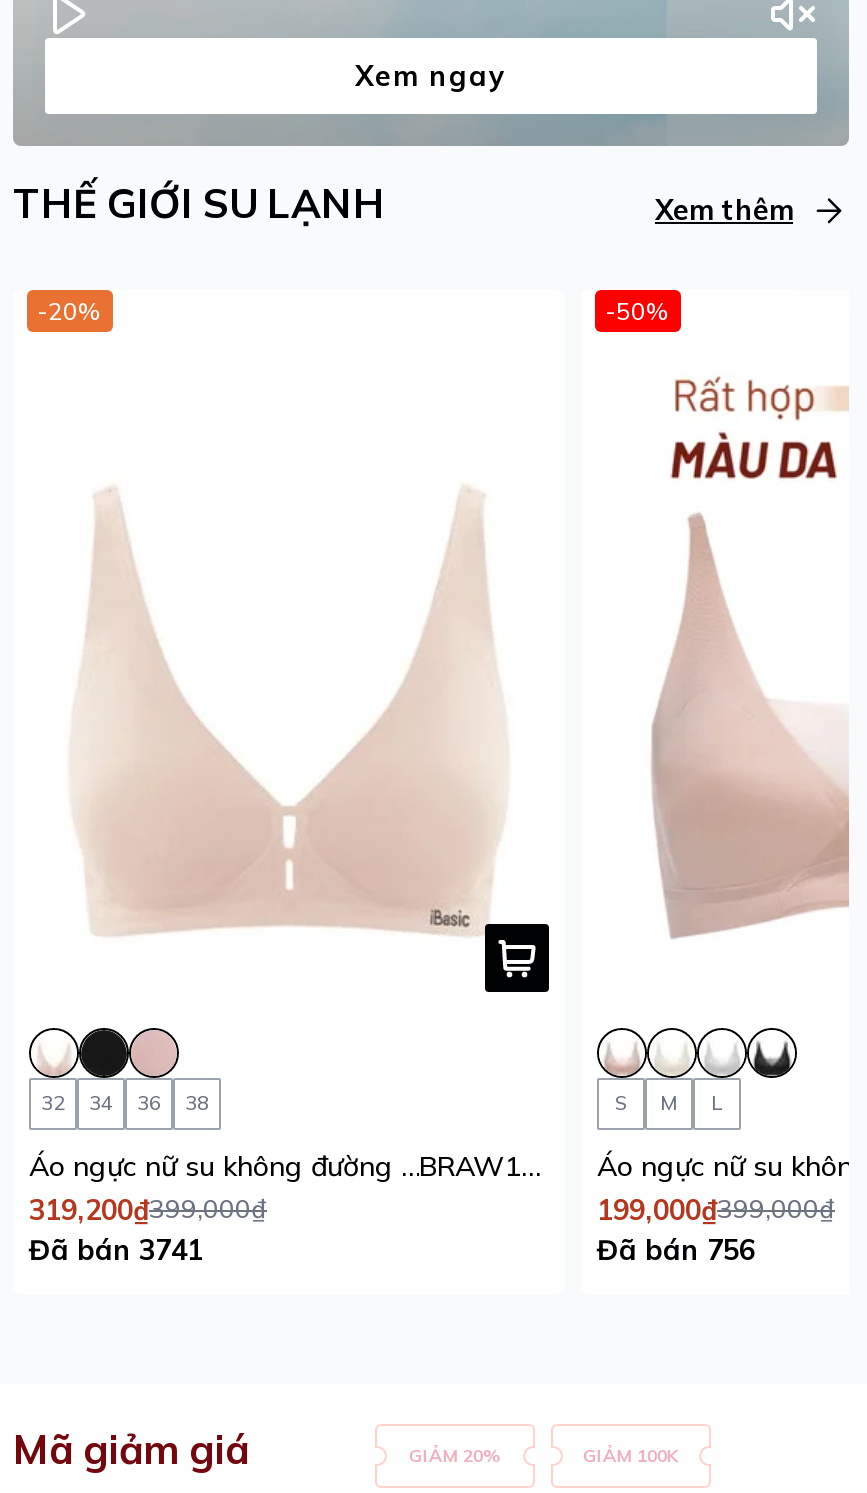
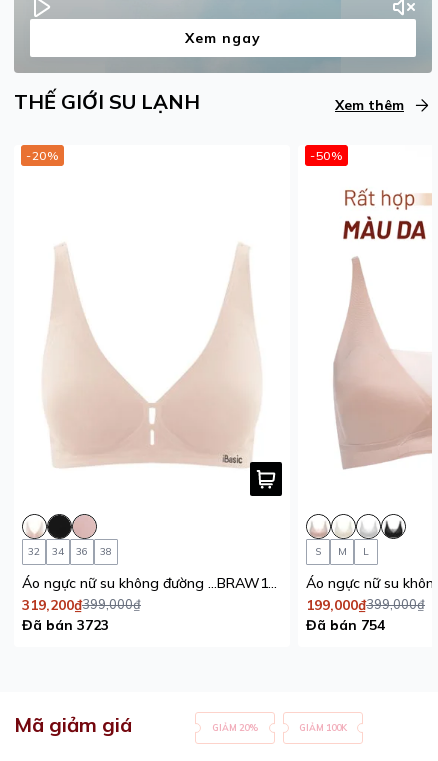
[29,1233,203,1269] Đã bán 3741 -> [22,616,109,634] Đã bán 3723
[597,1233,755,1269] Đã bán 756 -> [306,616,385,634] Đã bán 754

